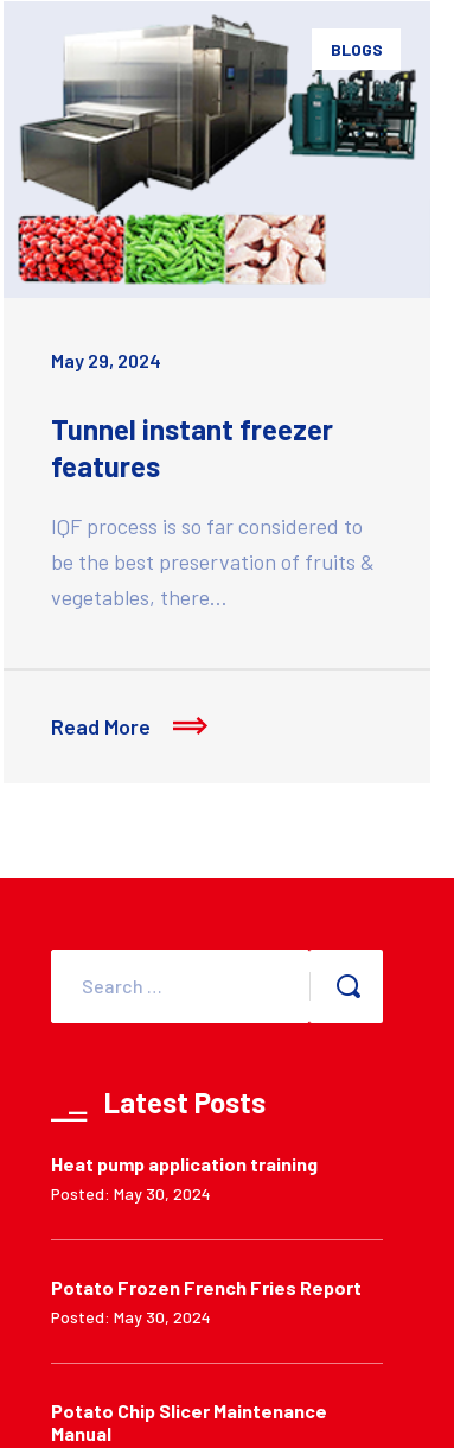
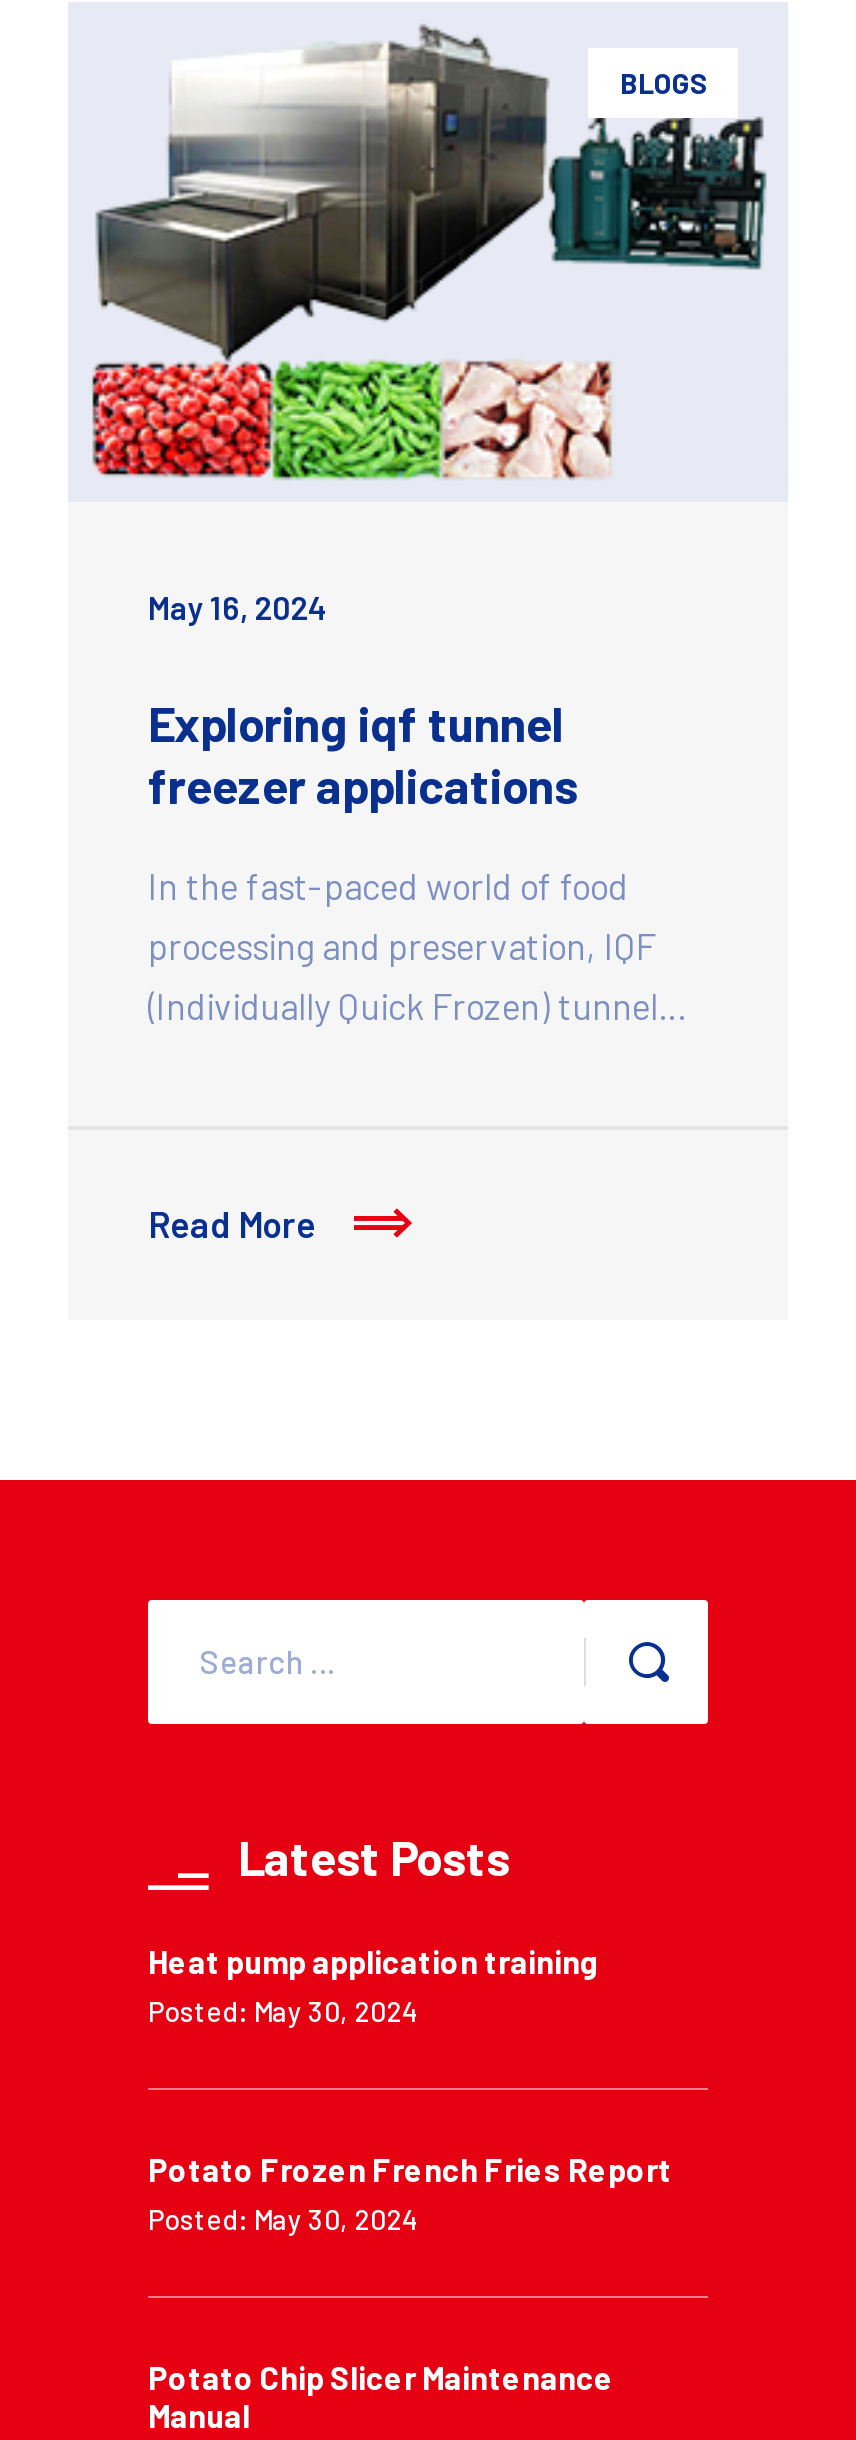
[51,348,161,371] May 29, 2024 -> [148,587,328,625] May 16, 2024
[51,411,333,482] Tunnel instant freezer | features -> [148,693,578,813] Exploring iqf tunnel | freezer applications
[51,512,375,609] IQF process is so far considered to | be the best preservation of fruits & | vegetables, there… -> [148,863,688,1027] In the fast-paced world of food | processing and preservation, IQF | (Individually Quick Frozen) tunnel…

